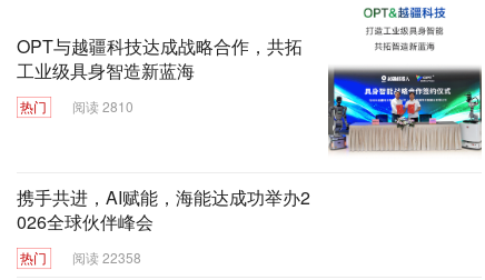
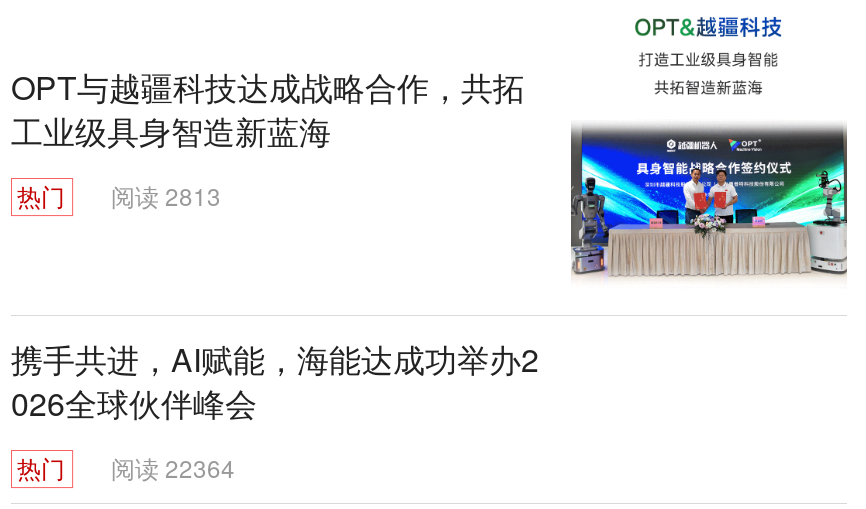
[72,96,133,115] 阅读 2810 -> [111,178,221,212] 阅读 2813
[72,248,141,266] 阅读 22358 -> [111,450,235,484] 阅读 22364

